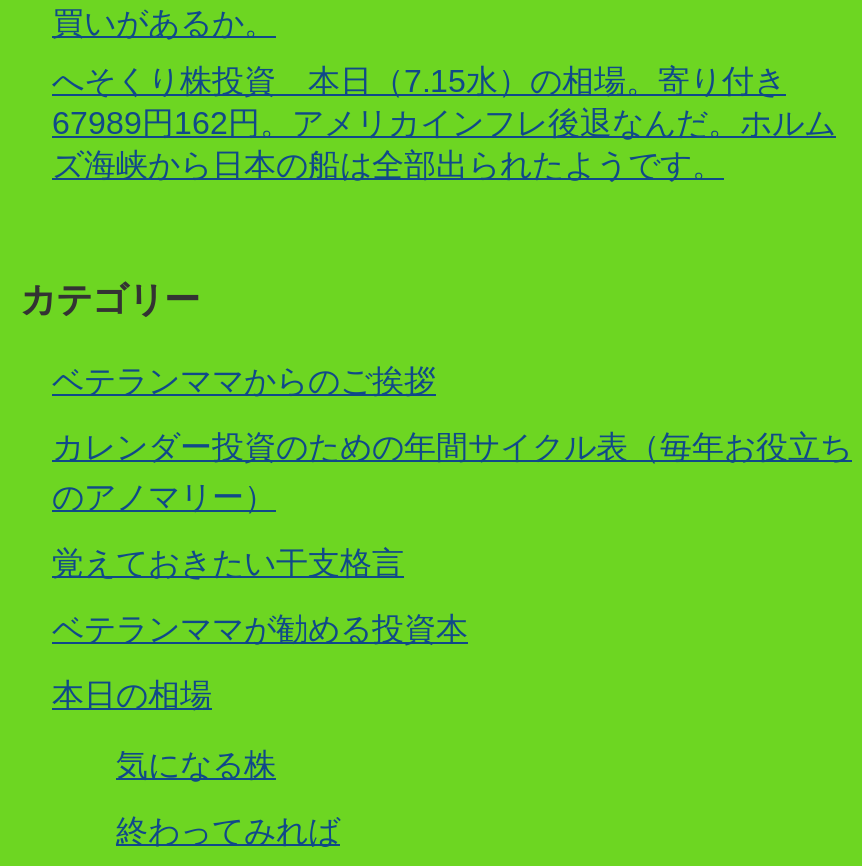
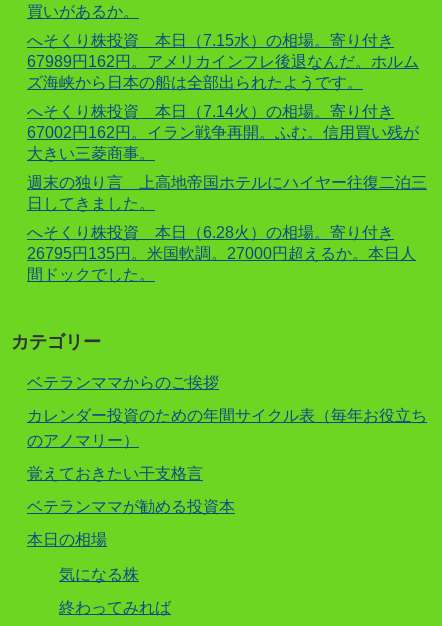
none -> [27,103,427,283] へそくり株投資 本日（7.14火）の相場。寄り付き | 67002円162円。イラン戦争再開。ふむ。信用買い残が | 大きい三菱商事。 | 週末の独り言 上高地帝国ホテルにハイヤー往復二泊三 | 日してきました。 | へそくり株投資 本日（6.28火）の相場。寄り付き | 26795円135円。米国軟調。27000円超えるか。本日人 | 間ドックでした。

